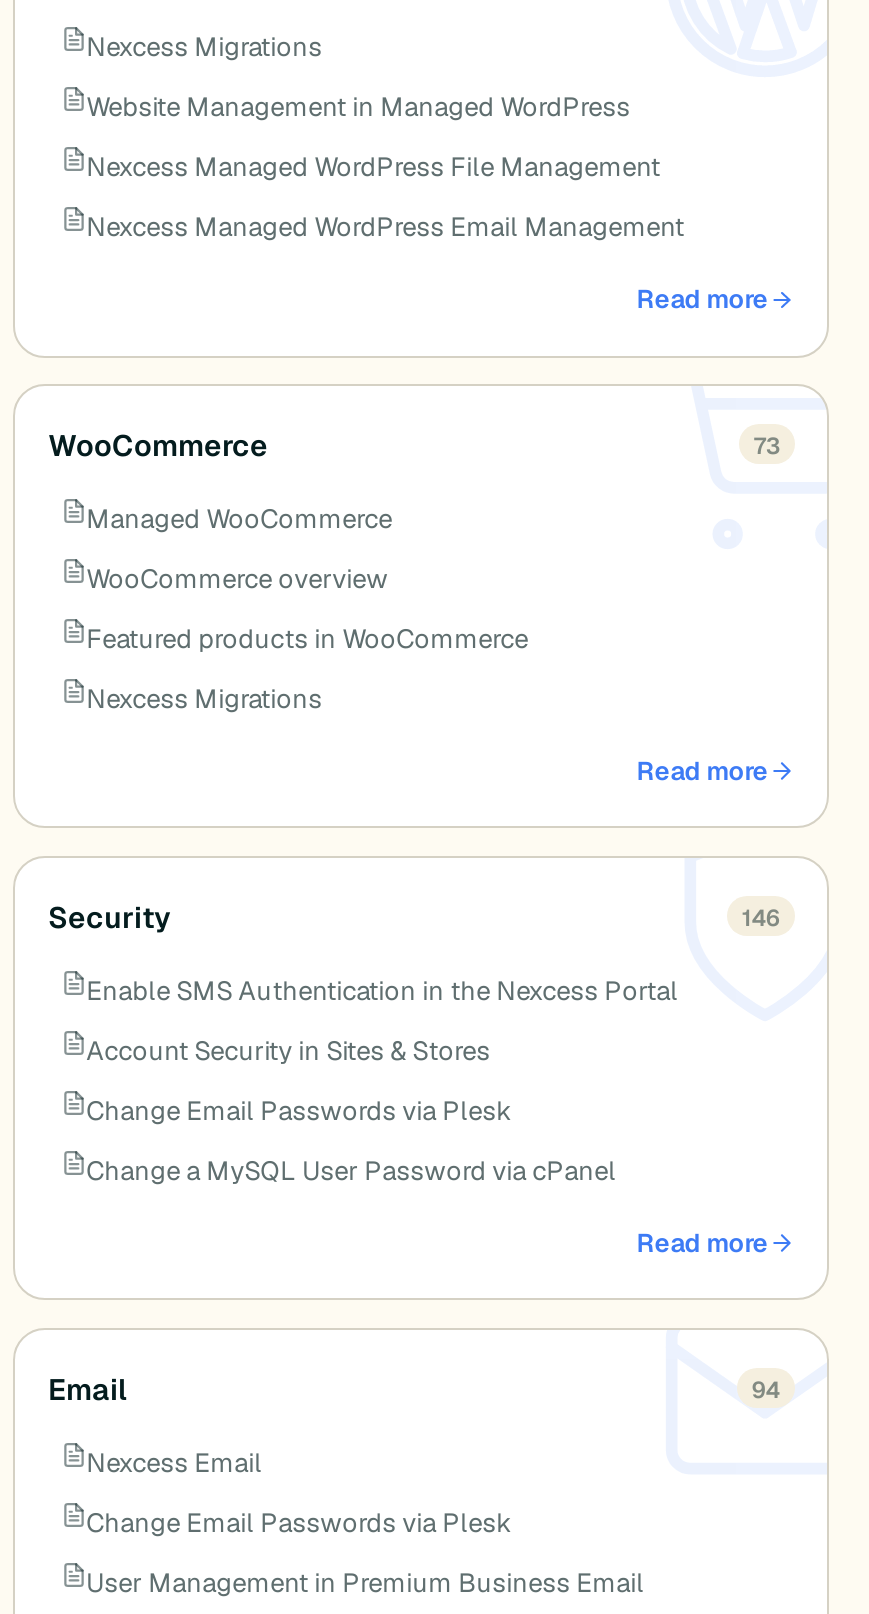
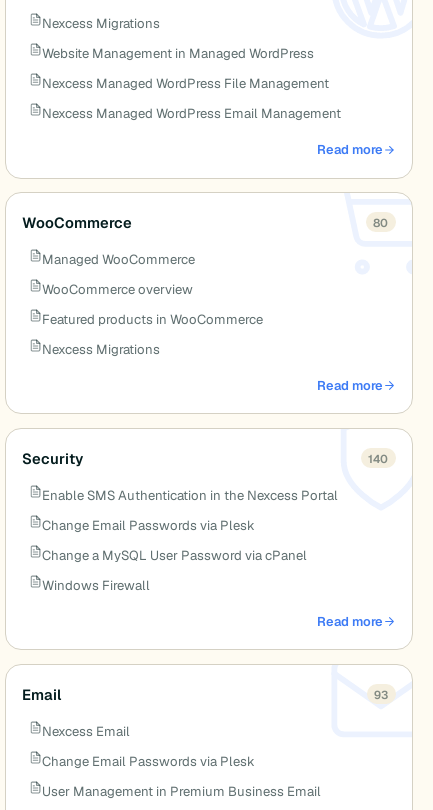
[754,429,780,459] 73 -> [373,215,388,230] 80
[742,901,780,931] 146 -> [368,451,388,466] 140
[86,1034,490,1068] Account Security in Sites & Stores -> none
moved [86,1094,616,1188] -> [42,517,307,564]: Change Email Passwords via Plesk | Change a MySQL User Password via cPanel
none -> [42,577,150,594] Windows Firewall
[752,1373,780,1403] 94 -> [374,686,388,701] 93

